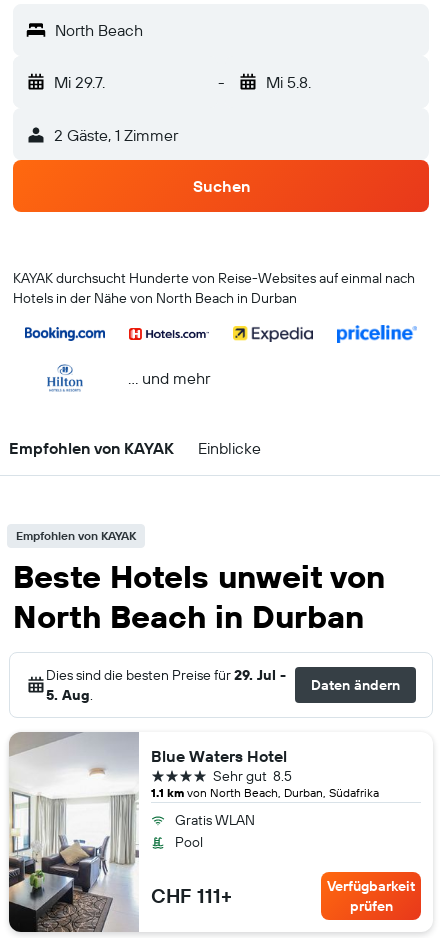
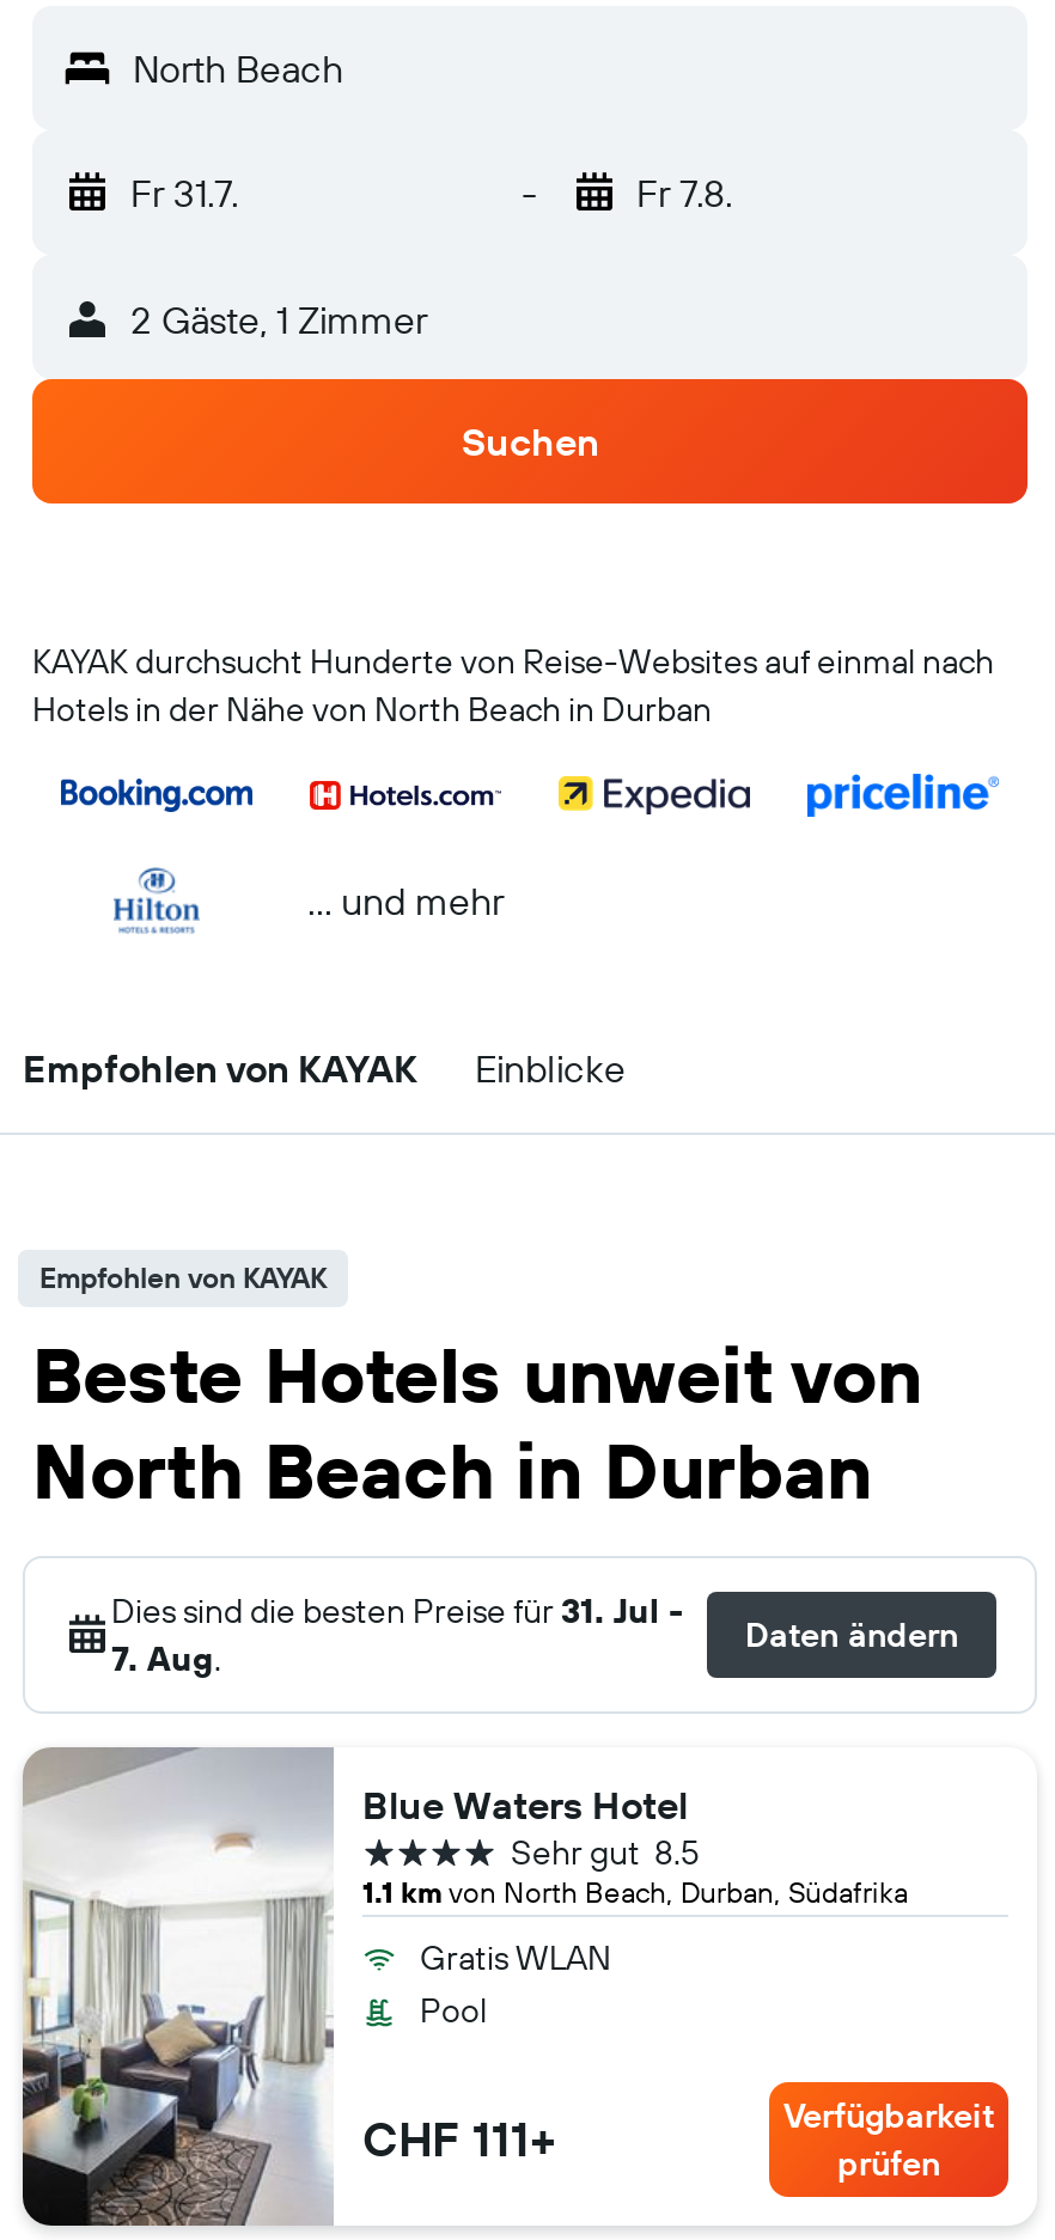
[54,72,105,92] Mi 29.7. -> [130,169,238,216] Fr 31.7.
[265,72,310,92] Mi 5.8. -> [636,169,732,216] Fr 7.8.
[46,666,286,684] Dies sind die besten Preise für 29. Jul - -> [111,1589,683,1632] Dies sind die besten Preise für 31. Jul -
[46,686,93,704] 5. Aug. -> [111,1637,221,1680] 7. Aug.

